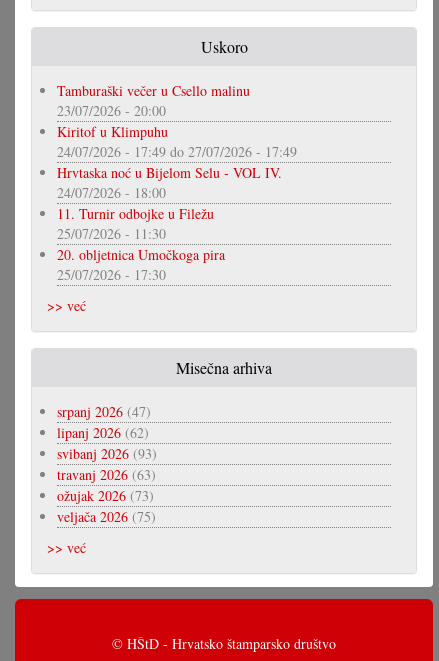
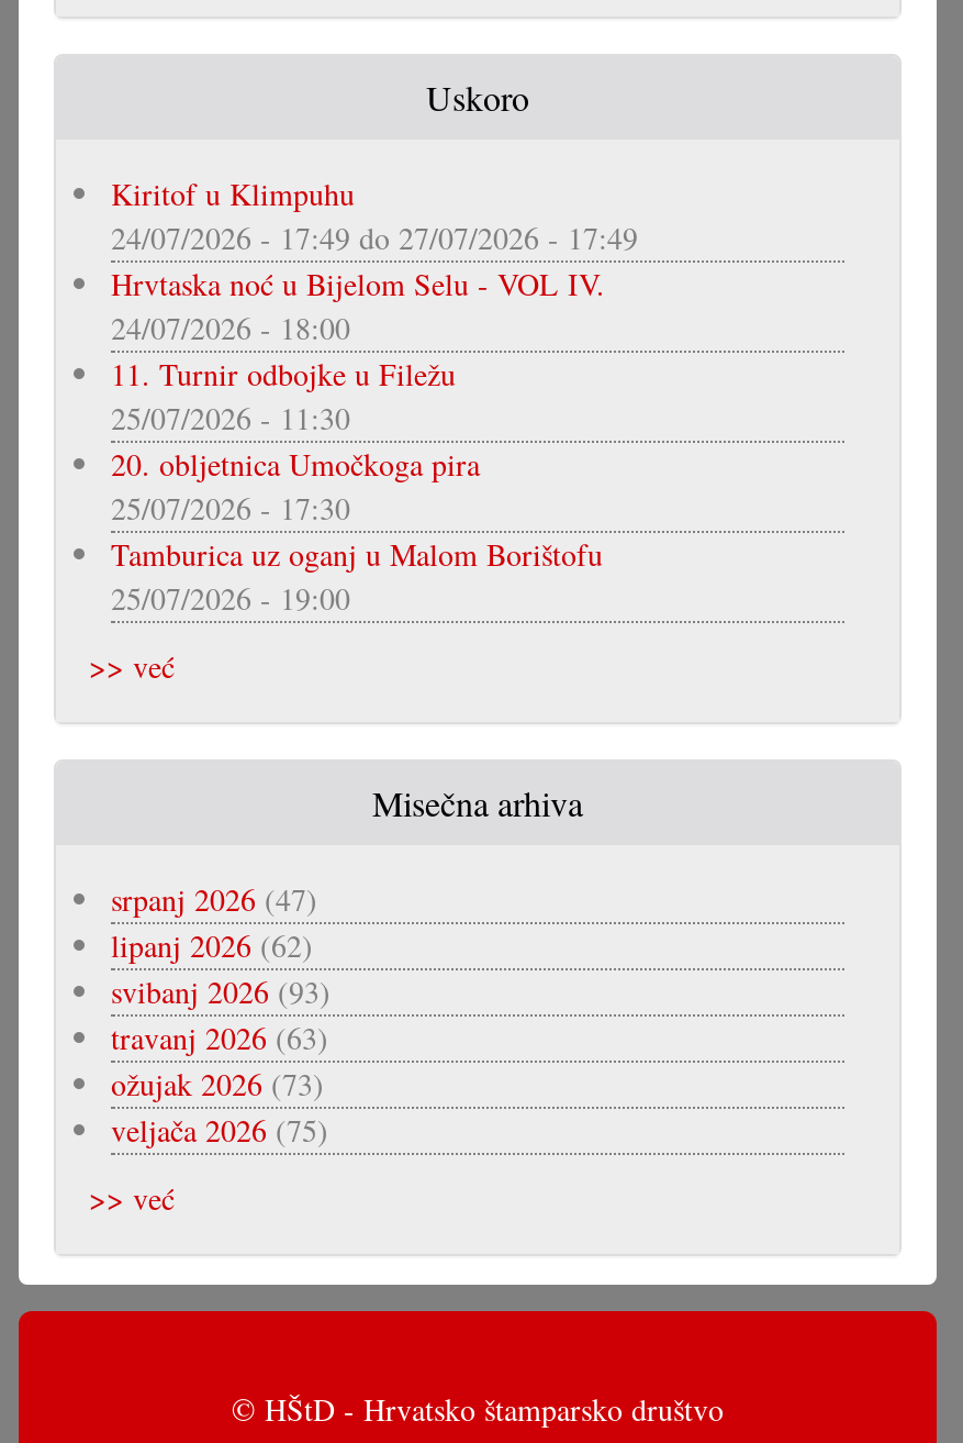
[57,81,250,120] Tamburaški večer u Csello malinu | 23/07/2026 - 20:00 -> none
moved [57,122,297,284] -> [111,173,638,529]: Kiritof u Klimpuhu | 24/07/2026 - 17:49 do 27/07/2026 - 17:49 | Hrvtaska noć u Bijelom Selu - VOL IV. | 24/07/2026 - 18:00 | 11. Turnir odbojke u Filežu | 25/07/2026 - 11:30 | 20. obljetnica Umočkoga pira | 25/07/2026 - 17:30
none -> [111,533,603,619] Tamburica uz oganj u Malom Borištofu | 25/07/2026 - 19:00

